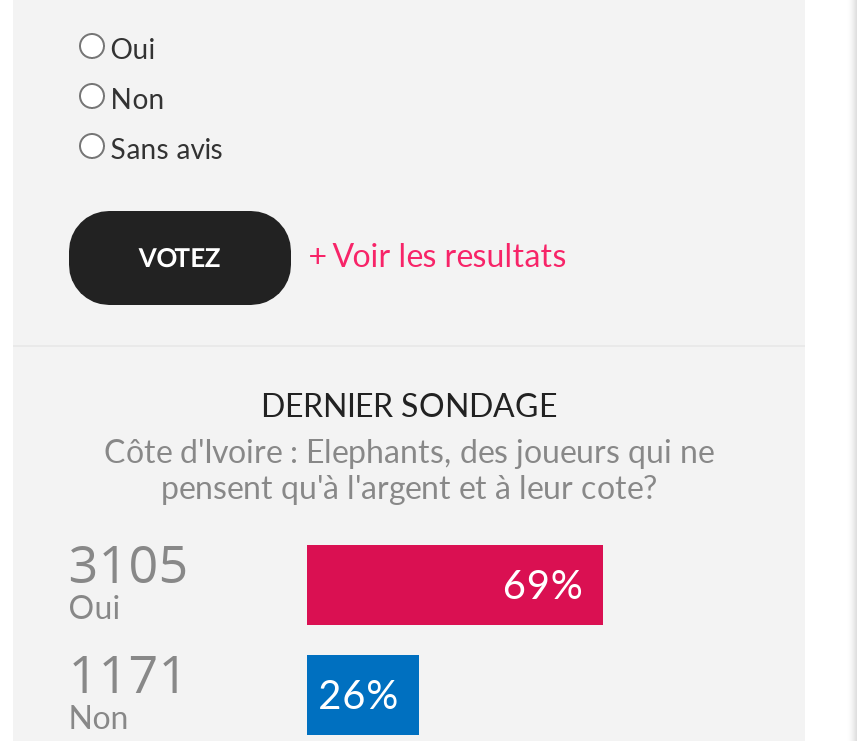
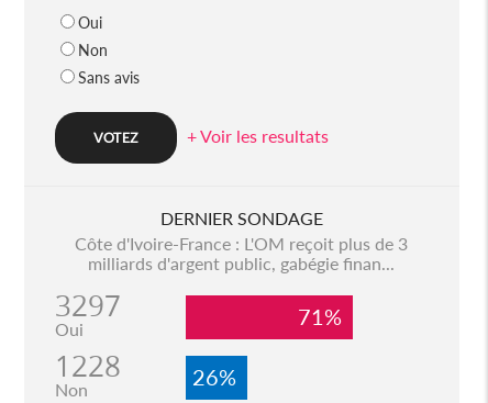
[69,430,714,598] Côte d'Ivoire : Elephants, des joueurs qui ne | pensent qu'à l'argent et à leur cote? | 3105 -> [55,232,408,324] Côte d'Ivoire-France : L'OM reçoit plus de 3 | milliards d'argent public, gabégie finan... | 3297
[503,558,603,606] 69% -> [298,303,353,329] 71%
[69,638,189,708] 1171 -> [55,346,121,385] 1228

